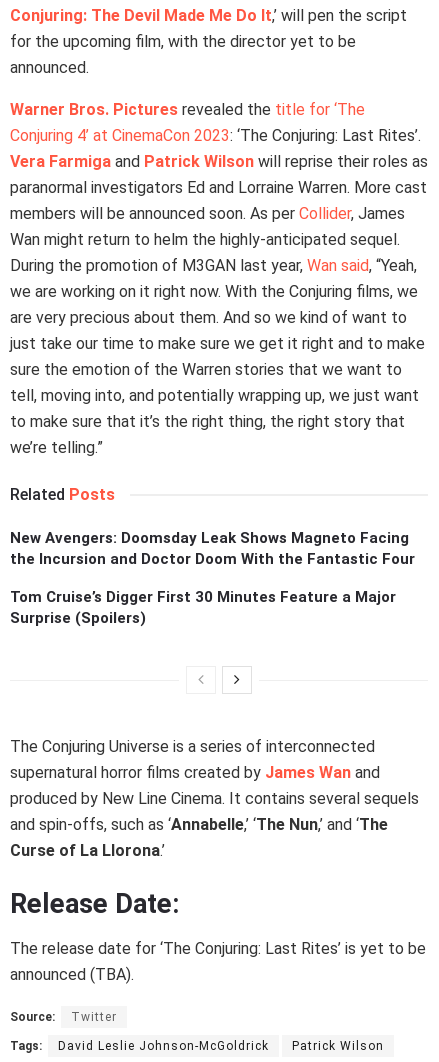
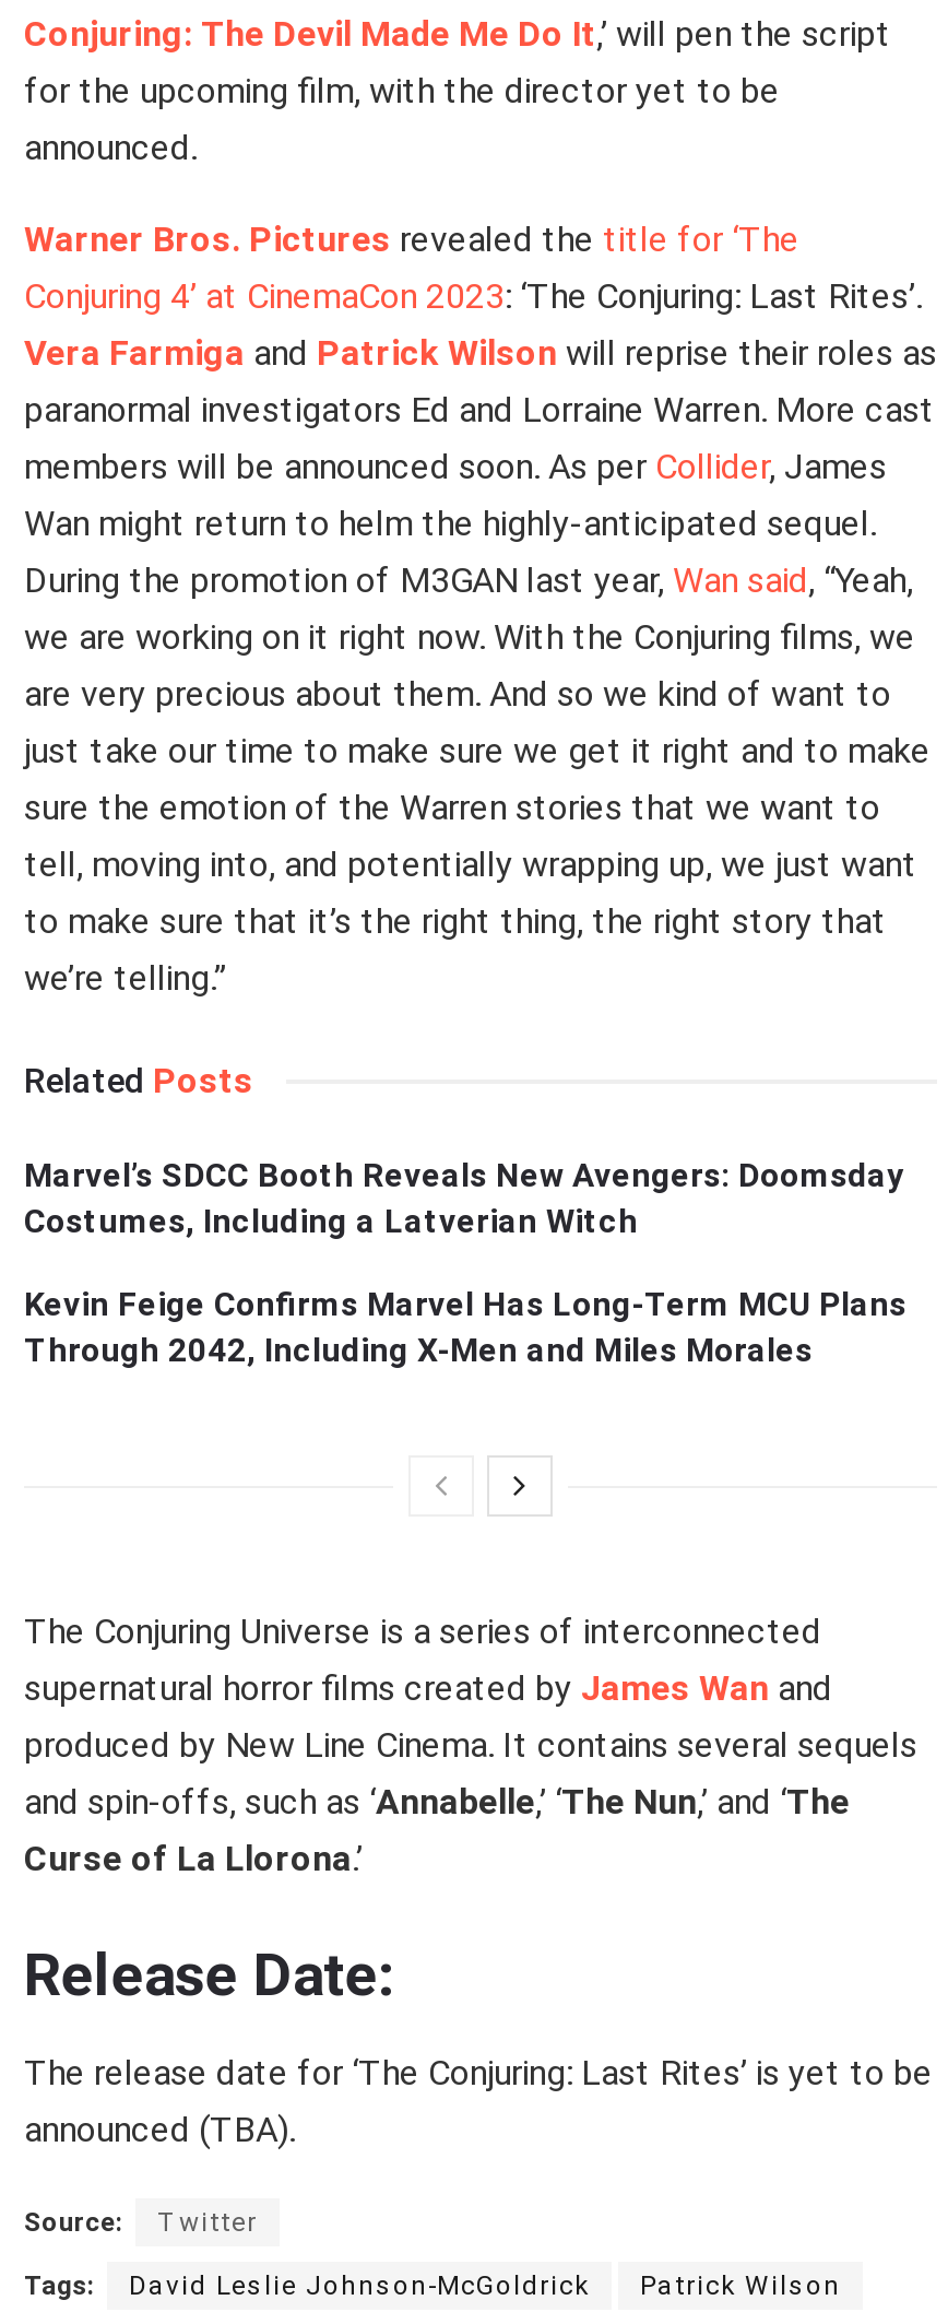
[10,528,415,567] New Avengers: Doomsday Leak Shows Magneto Facing | the Incursion and Doctor Doom With the Fantastic Four -> [24,1155,904,1240] Marvel’s SDCC Booth Reveals New Avengers: Doomsday | Costumes, Including a Latverian Witch
[10,587,396,626] Tom Cruise’s Digger First 30 Minutes Feature a Major | Surprise (Spoilers) -> [24,1284,906,1369] Kevin Feige Confirms Marvel Has Long-Term MCU Plans | Through 2042, Including X-Men and Miles Morales

